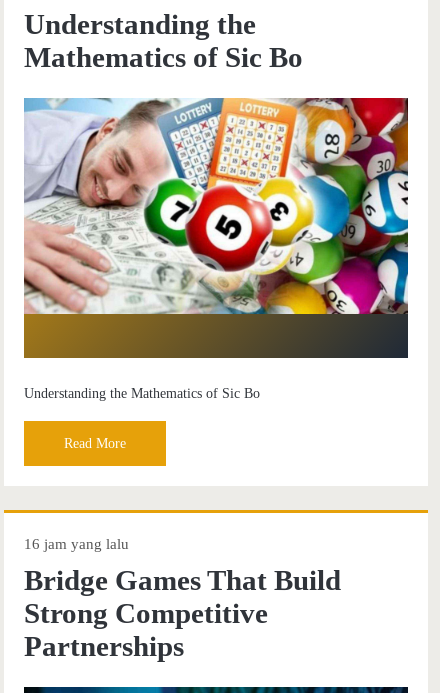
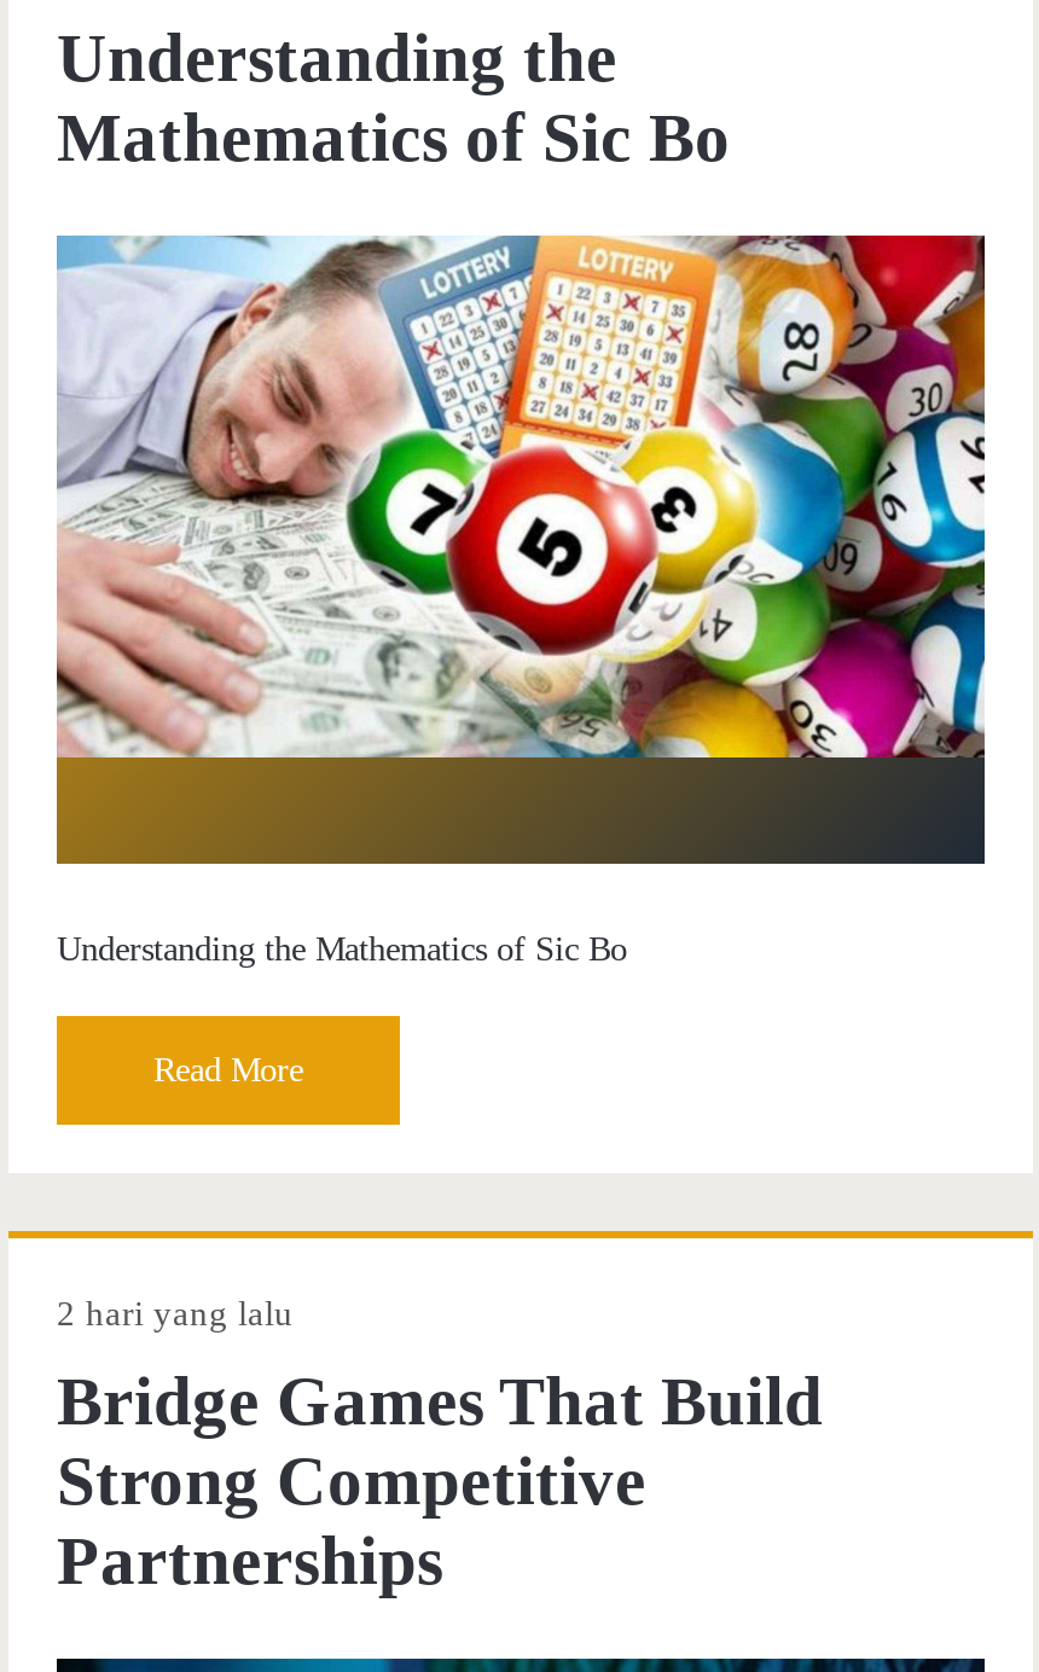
[24,536,129,552] 16 jam yang lalu -> [57,1294,294,1332] 2 hari yang lalu

